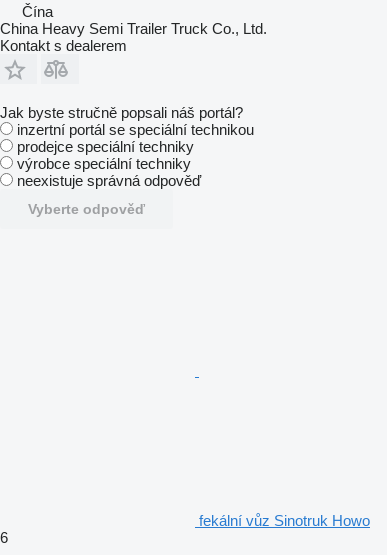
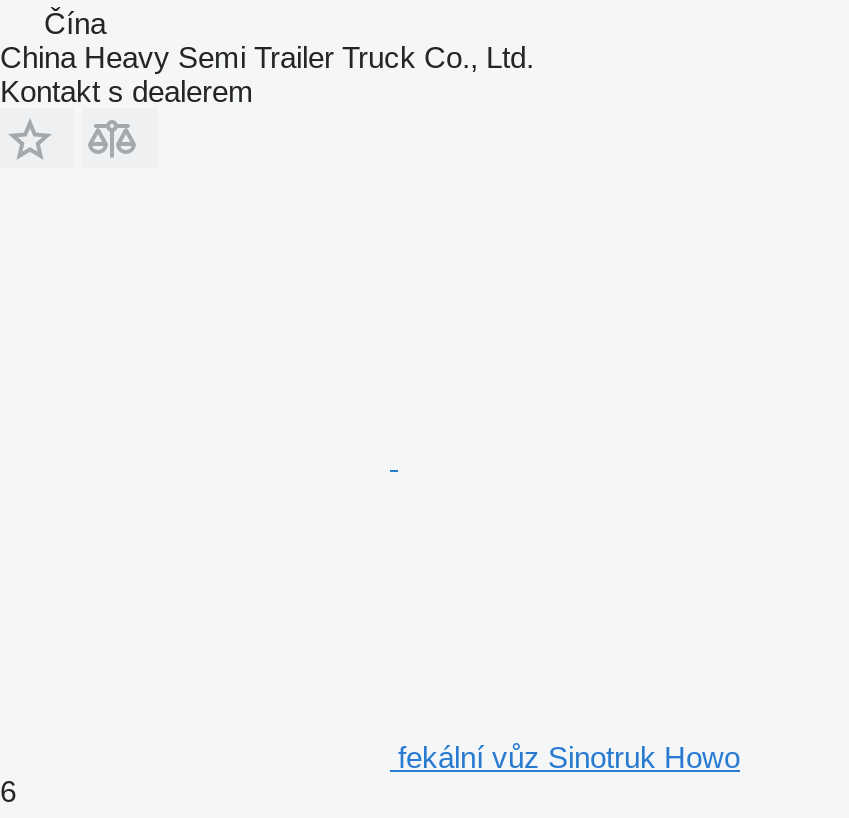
[0,104,254,217] Jak byste stručně popsali náš portál? | inzertní portál se speciální technikou | prodejce speciální techniky | výrobce speciální techniky | neexistuje správná odpověď | Vyberte odpověď -> none

